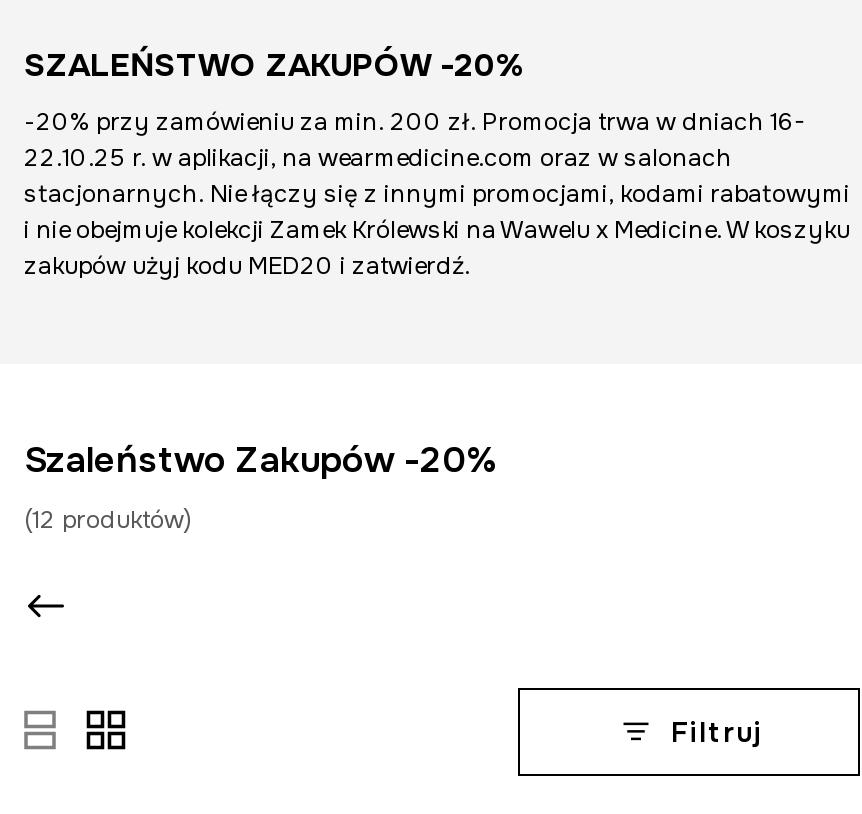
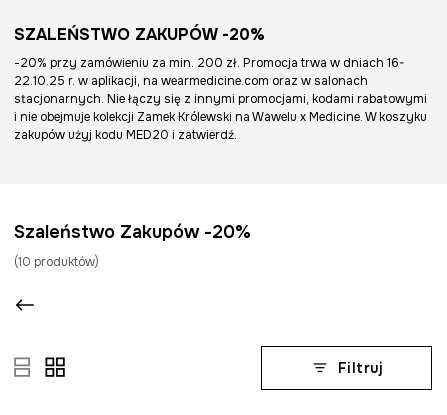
[24,504,192,536] (12 produktów) -> [14,254,99,270] (10 produktów)

